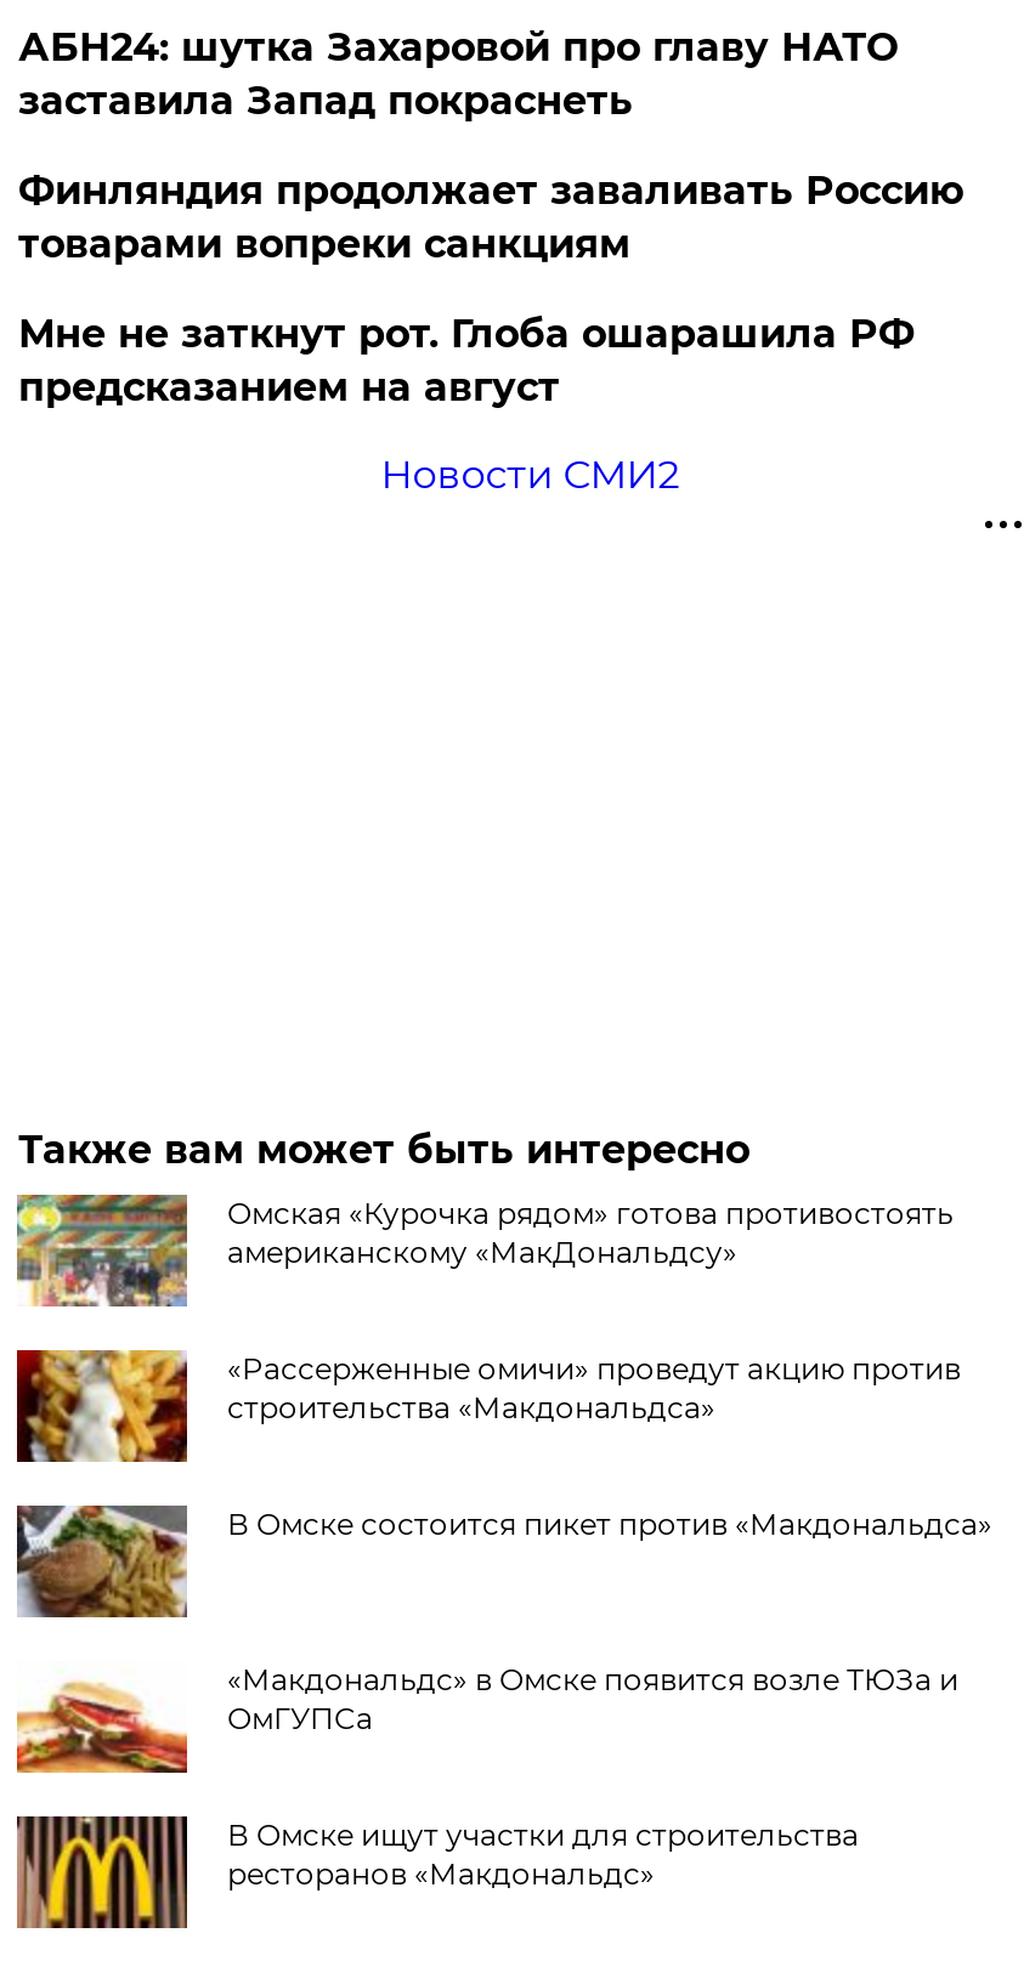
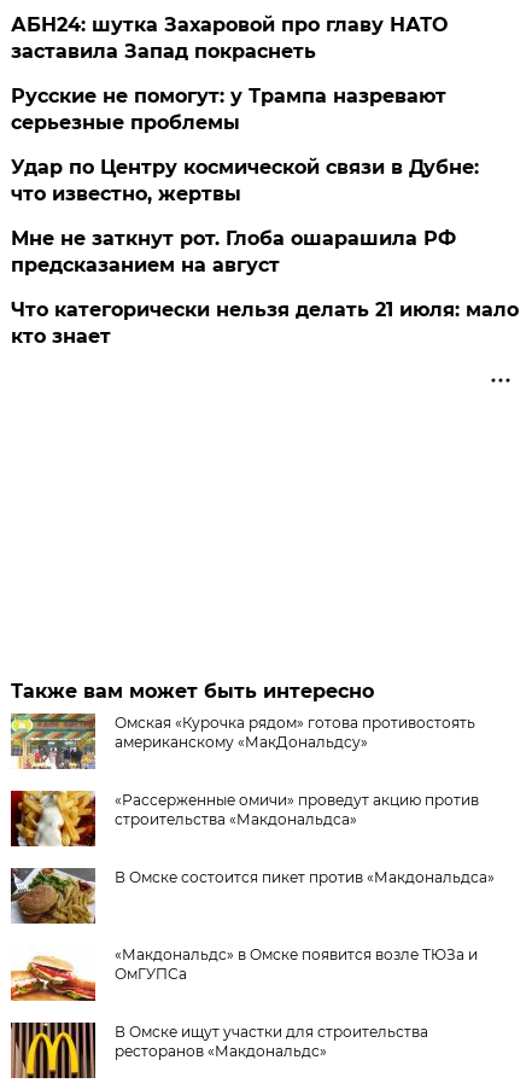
[18,167,963,267] Финляндия продолжает заваливать Россию | товарами вопреки санкциям -> [11,84,479,205] Русские не помогут: у Трампа назревают | серьезные проблемы | Удар по Центру космической связи в Дубне: | что известно, жертвы
[381,451,680,498] Новости СМИ2 -> [11,298,519,348] Что категорически нельзя делать 21 июля: мало | кто знает

